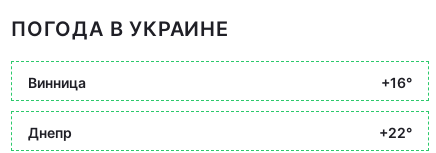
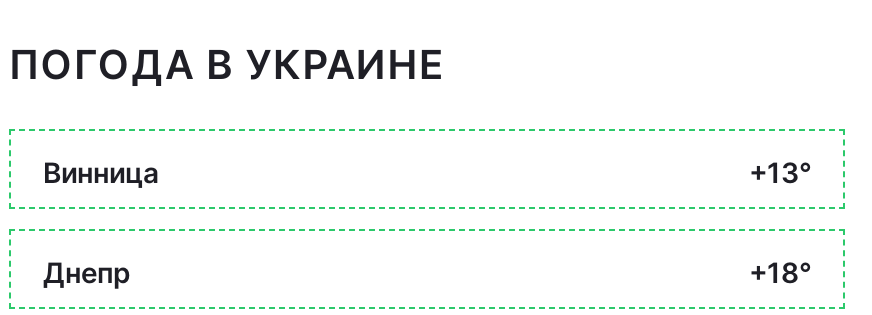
[381,73,412,90] +16° -> [749,154,811,188] +13°
[379,123,412,140] +22° -> [749,254,811,288] +18°

